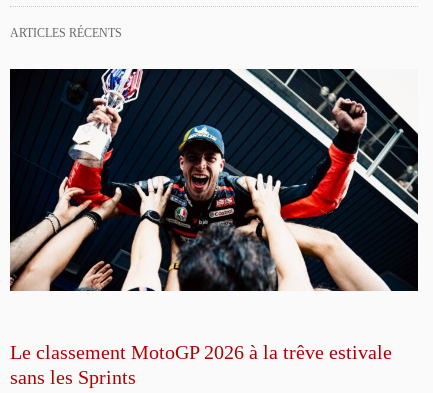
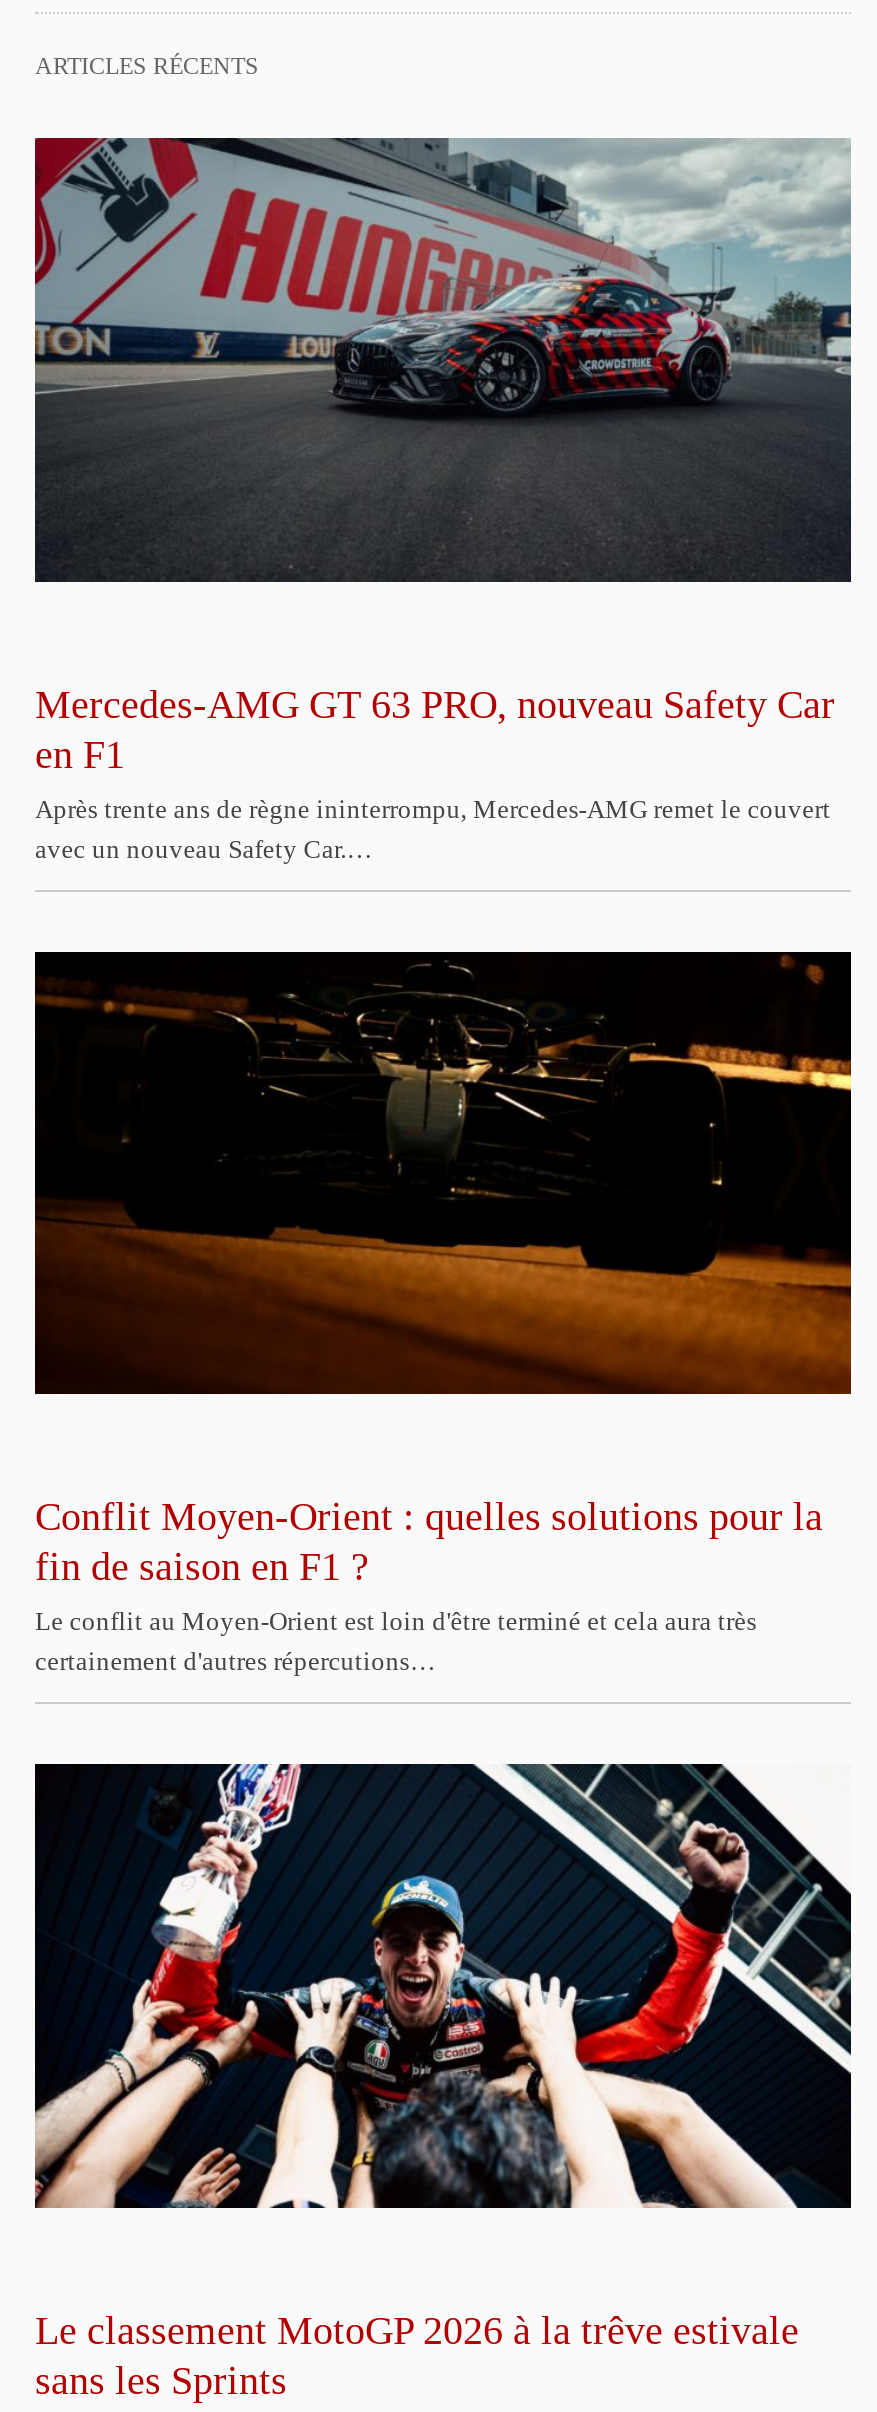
none -> [33,136,853,584] [image]
none -> [33,950,853,1398] [image]
none -> [35,681,835,863] Mercedes-AMG GT 63 PRO, nouveau Safety Car | en F1 | Après trente ans de règne ininterrompu, Mercedes-AMG remet le couvert | avec un nouveau Safety Car.…
none -> [35,1495,823,1677] Conflit Moyen-Orient : quelles solutions pour la | fin de saison en F1 ? | Le conflit au Moyen-Orient est loin d'être terminé et cela aura très | certainement d'autres répercutions…

